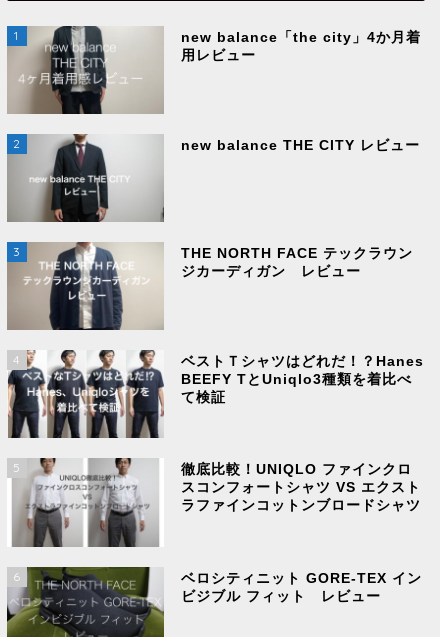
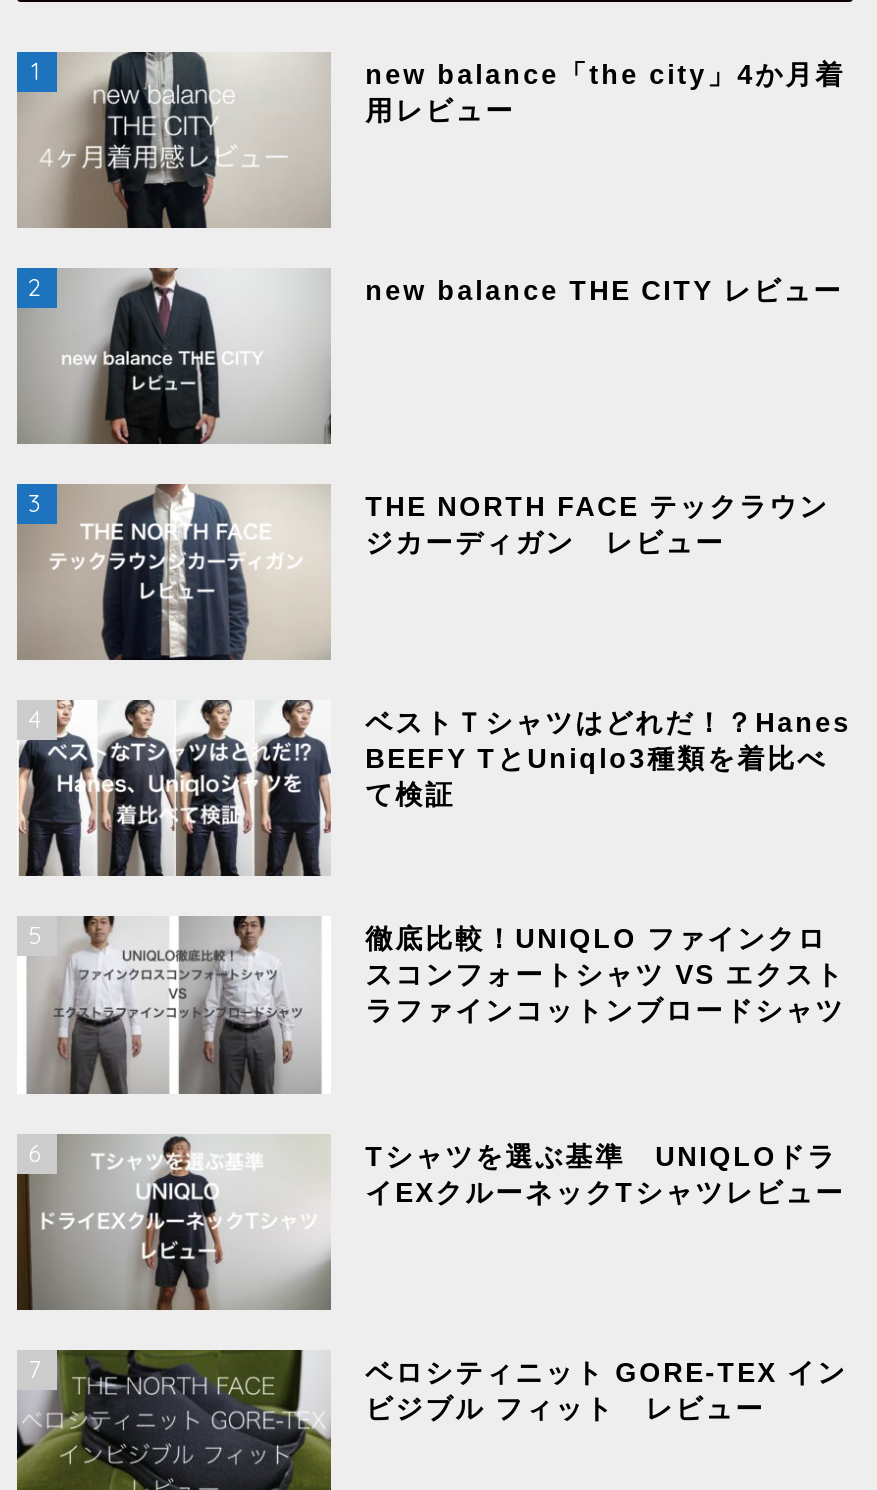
none -> [15,1134,845,1312] [image] | Tシャツを選ぶ基準 UNIQLOドラ | イEXクルーネックTシャツレビュー
none -> [29,1354,45,1384] 7

